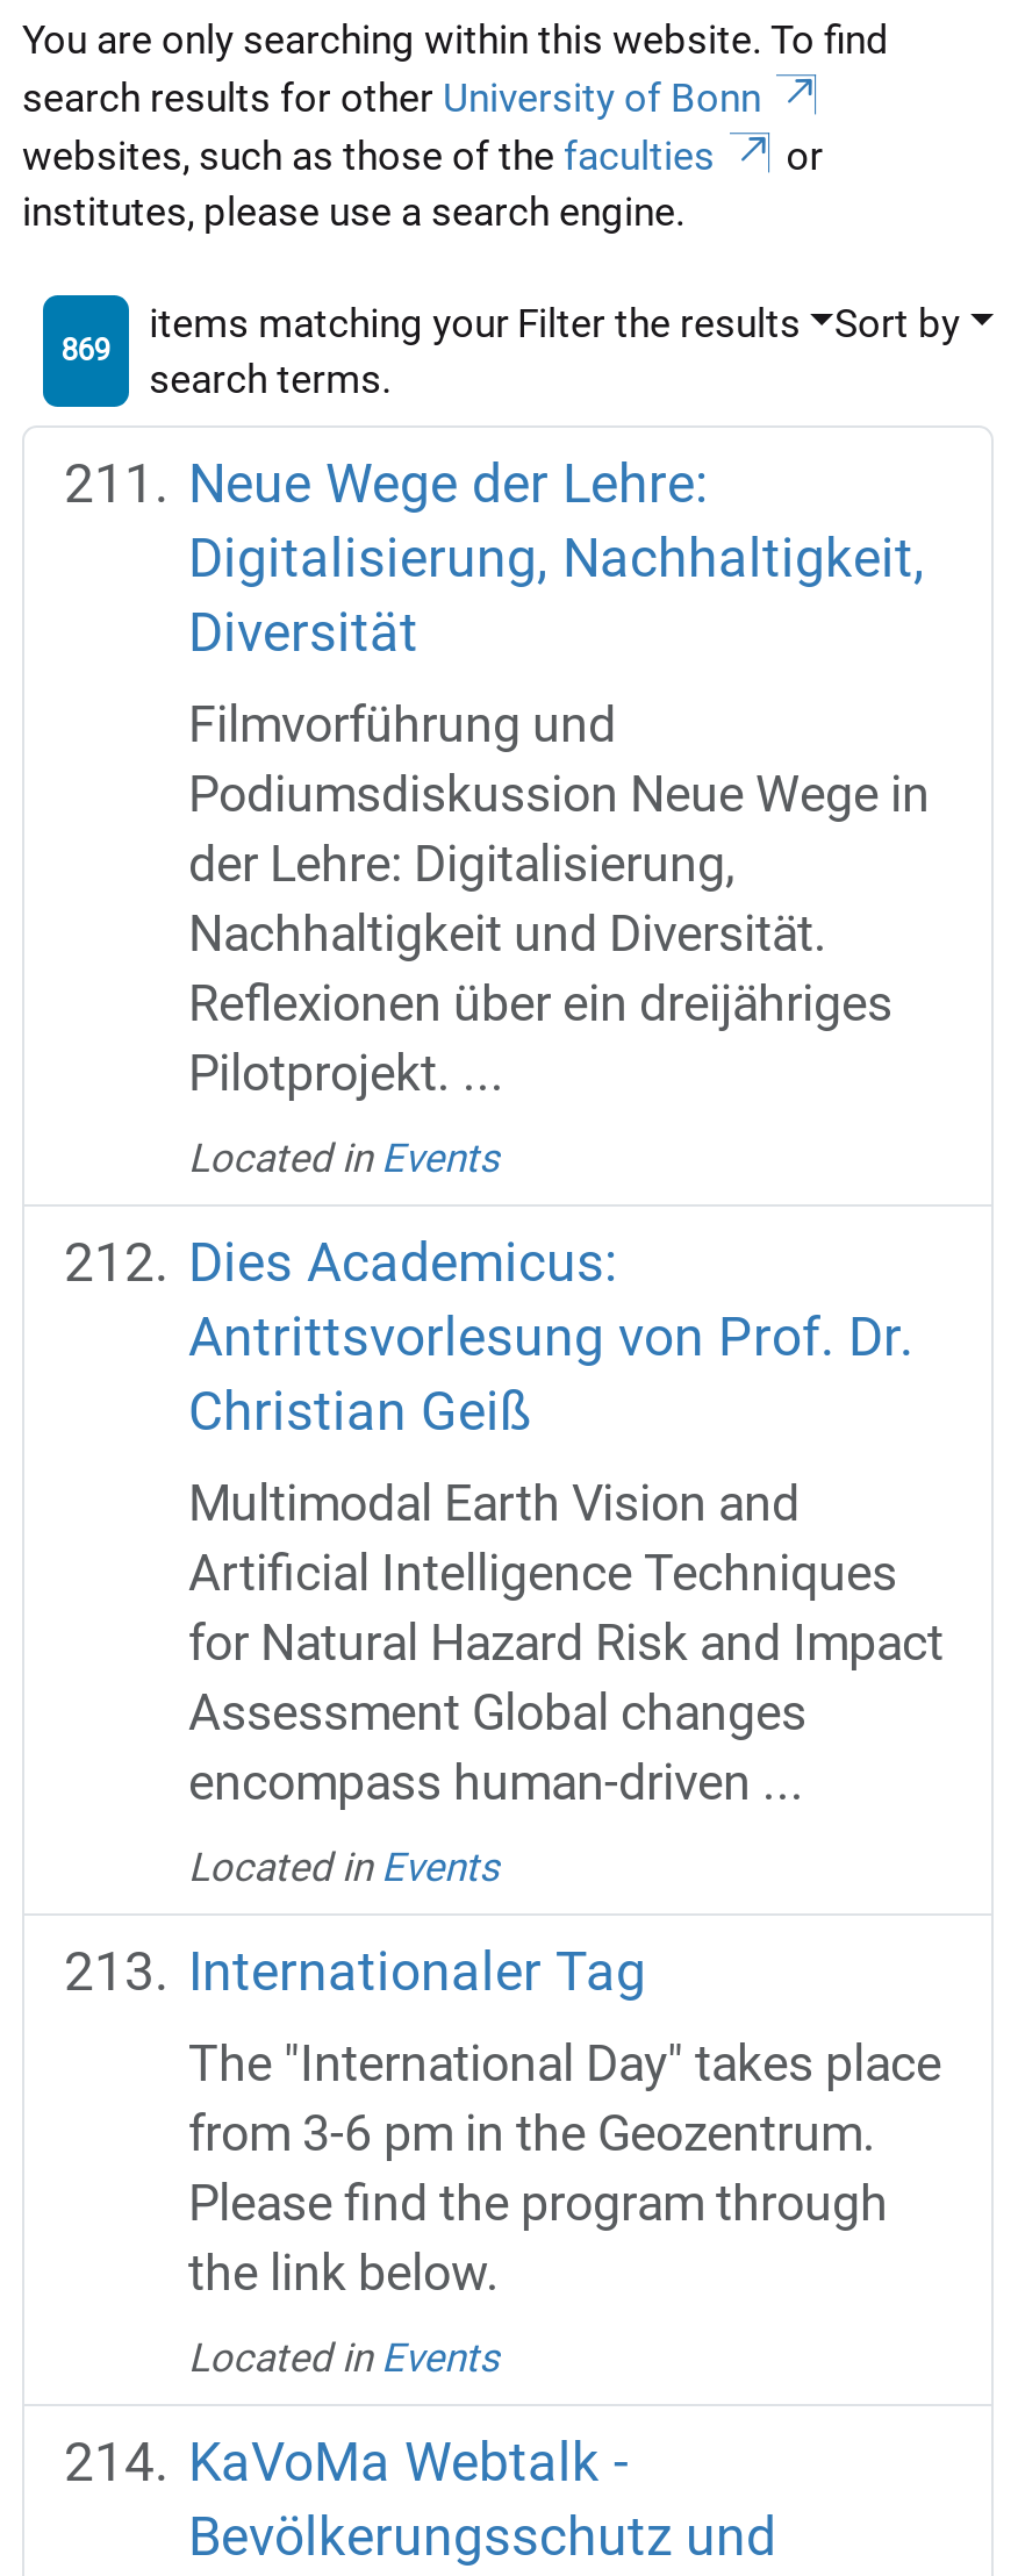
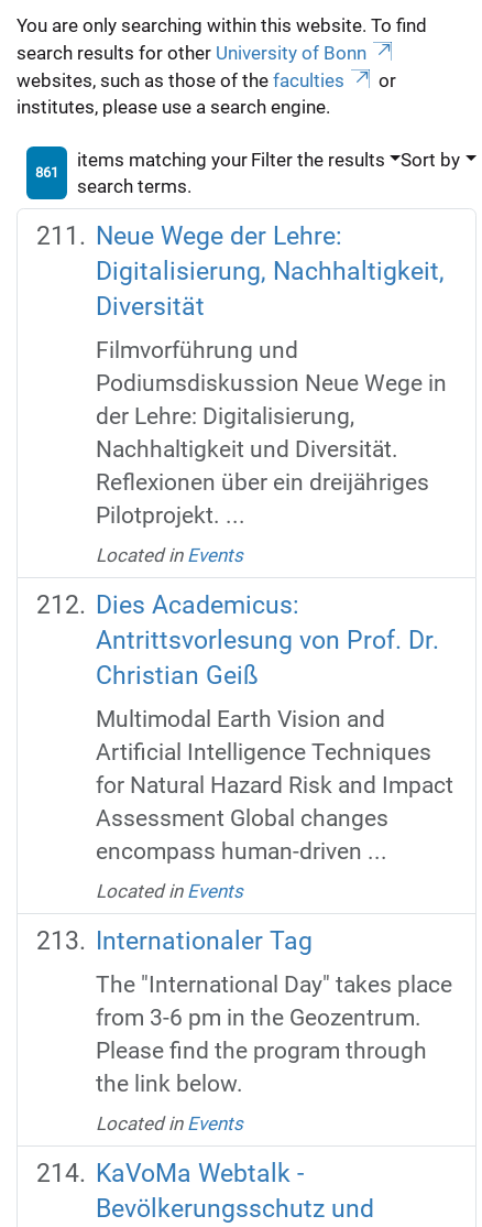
[61,332,110,367] 869 -> [35,164,58,180] 861

